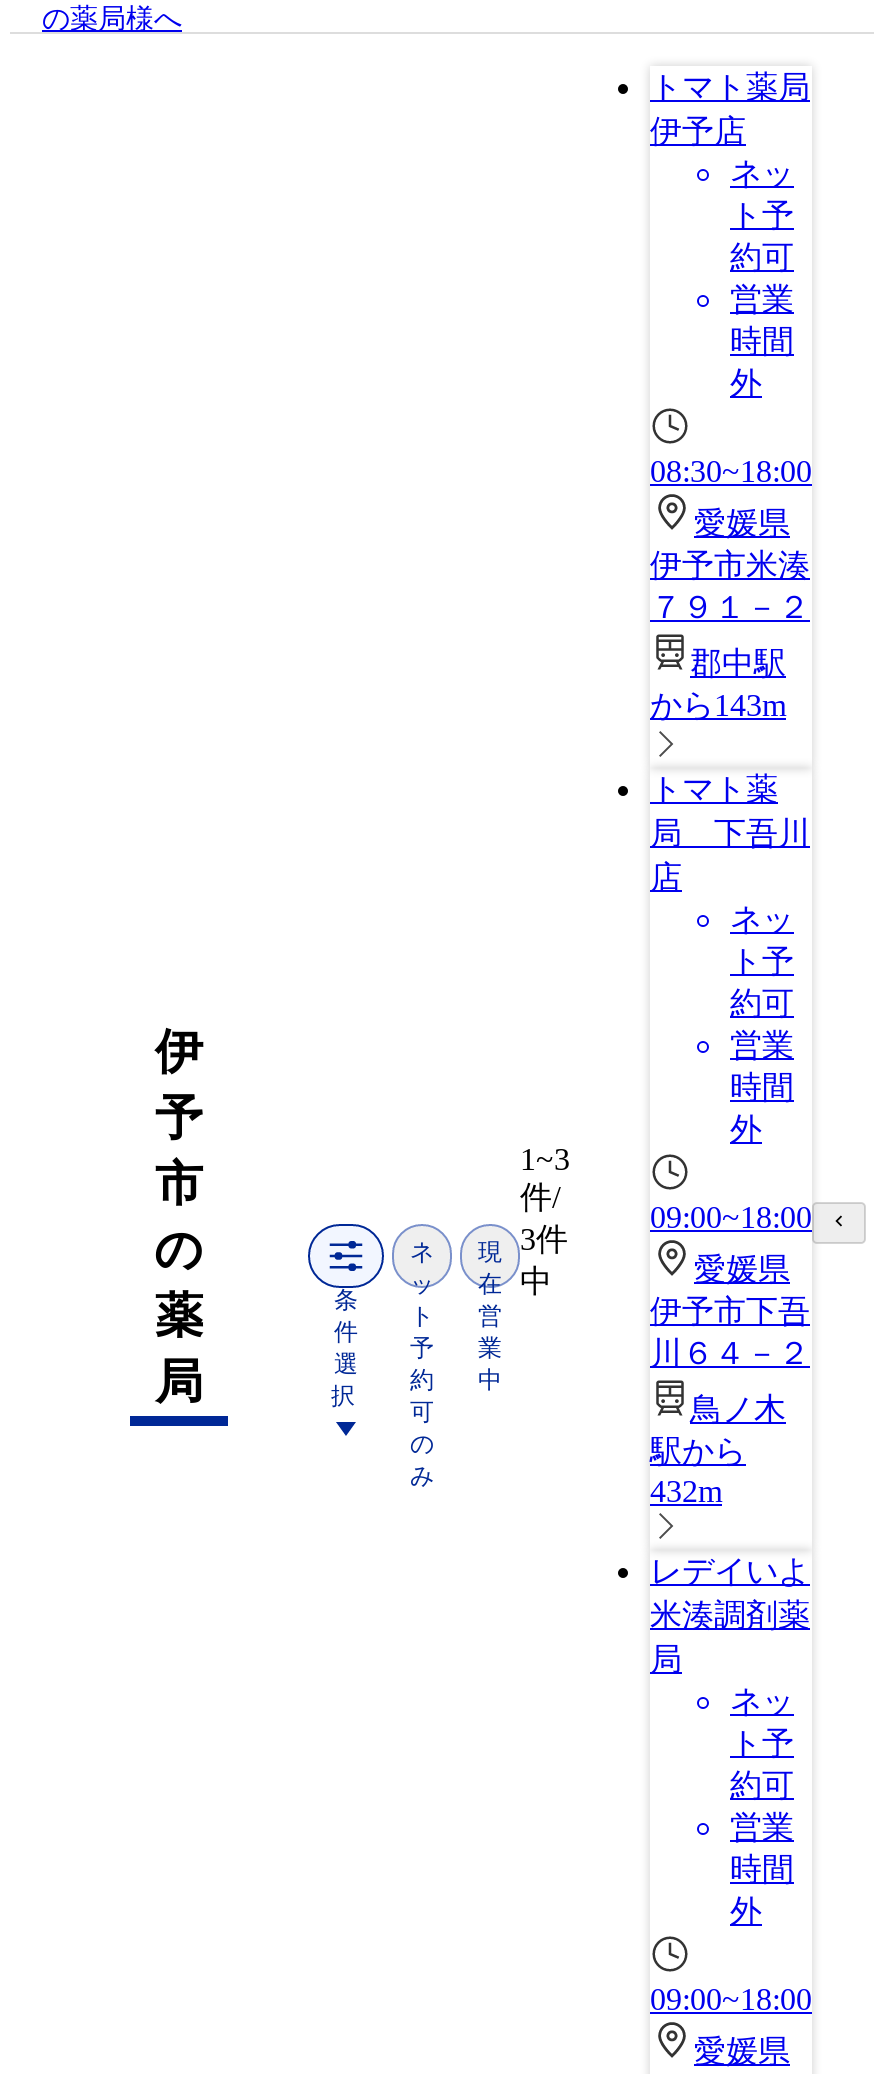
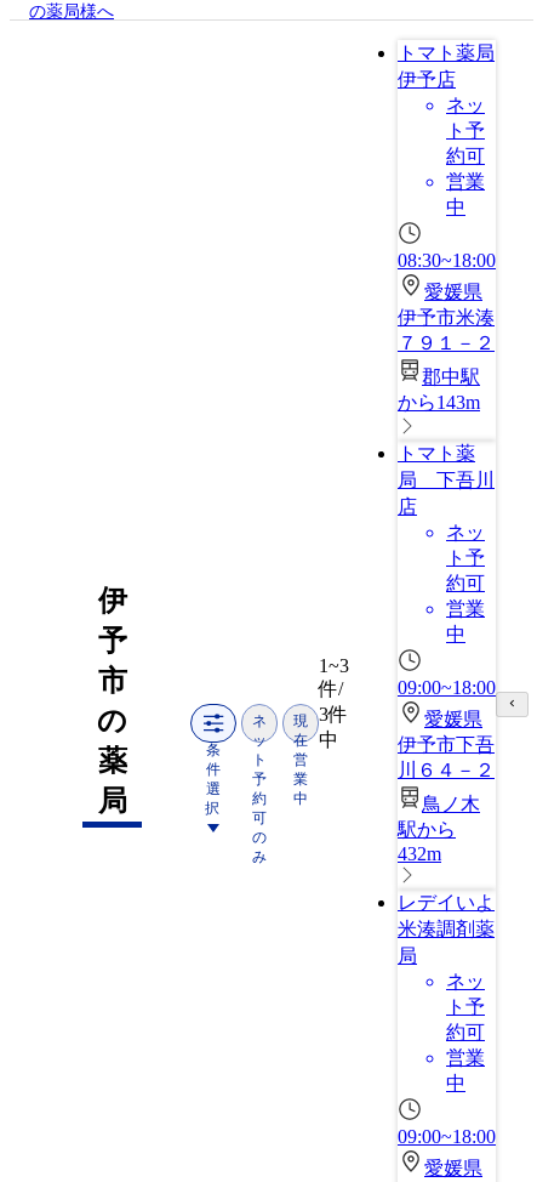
[730,324,794,400] 時間 | 外 -> [446,197,465,217] 中
[730,1070,794,1146] 時間 | 外 -> [446,624,465,644] 中
[730,1852,794,1928] 時間 | 外 -> [446,1073,465,1093] 中

